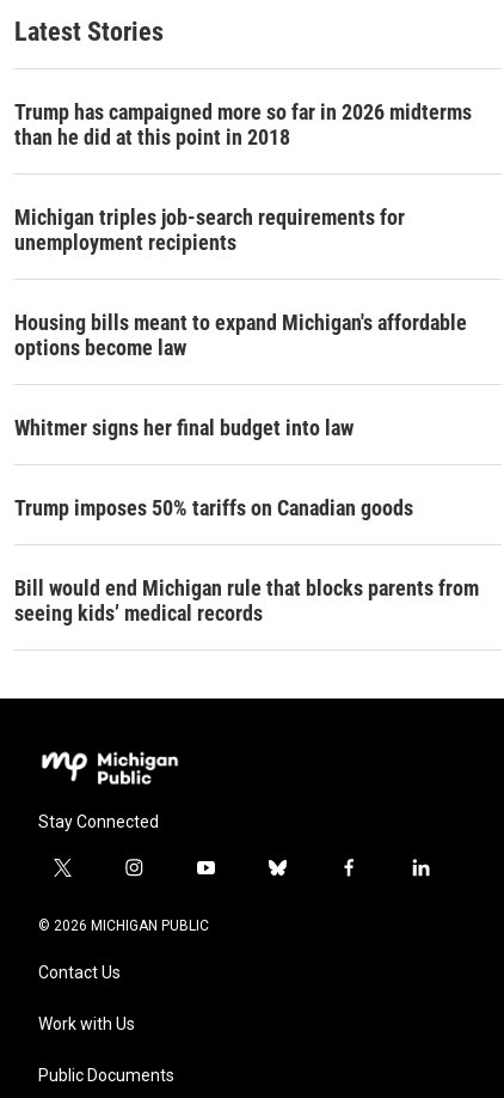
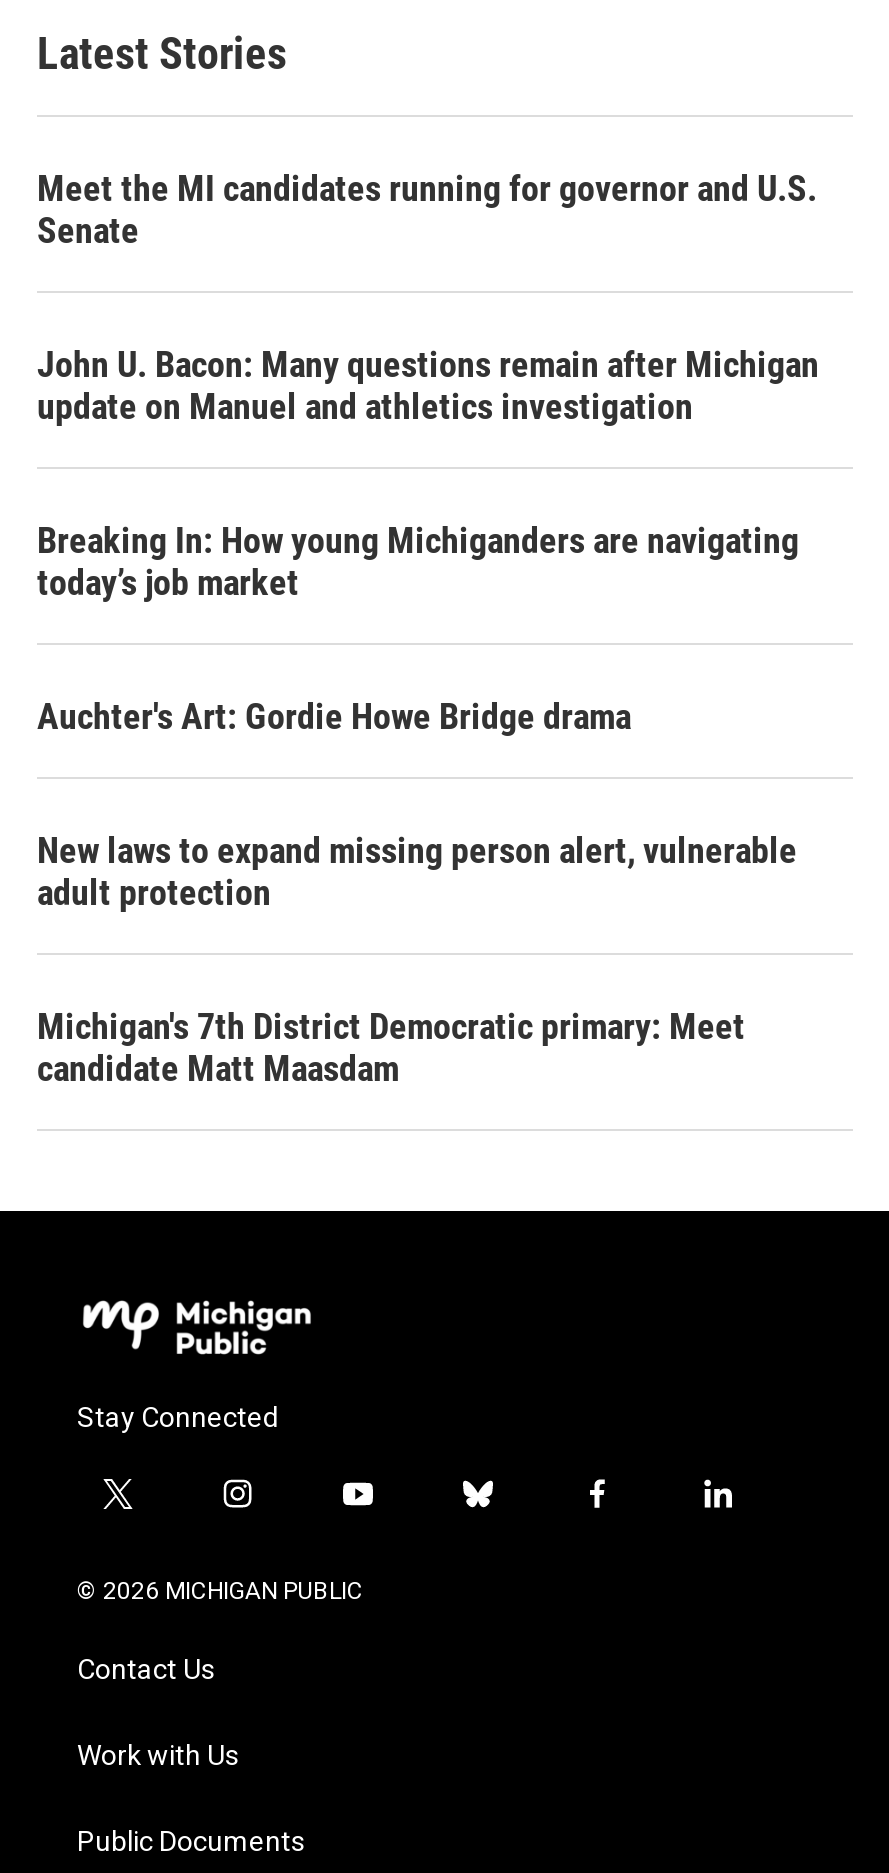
[14,100,472,150] Trump has campaigned more so far in 2026 midterms | than he did at this point in 2018 -> [37,168,817,252] Meet the MI candidates running for governor and U.S. | Senate
[14,205,405,255] Michigan triples job-search requirements for | unemployment recipients -> [37,344,819,428] John U. Bacon: Many questions remain after Michigan | update on Manuel and athletics investigation
[14,310,467,361] Housing bills meant to expand Michigan's affordable | options become law -> [37,520,799,604] Breaking In: How young Michiganders are navigating | today’s job market
[14,416,354,441] Whitmer signs her final budget into law -> [37,696,631,738] Auchter's Art: Gordie Howe Bridge drama
[14,496,413,521] Trump imposes 50% tariffs on Canadian goods -> [37,830,797,914] New laws to expand missing person alert, vulnerable | adult protection
[14,576,479,626] Bill would end Michigan rule that blocks parents from | seeing kids’ medical records -> [37,1006,745,1090] Michigan's 7th District Democratic primary: Meet | candidate Matt Maasdam

